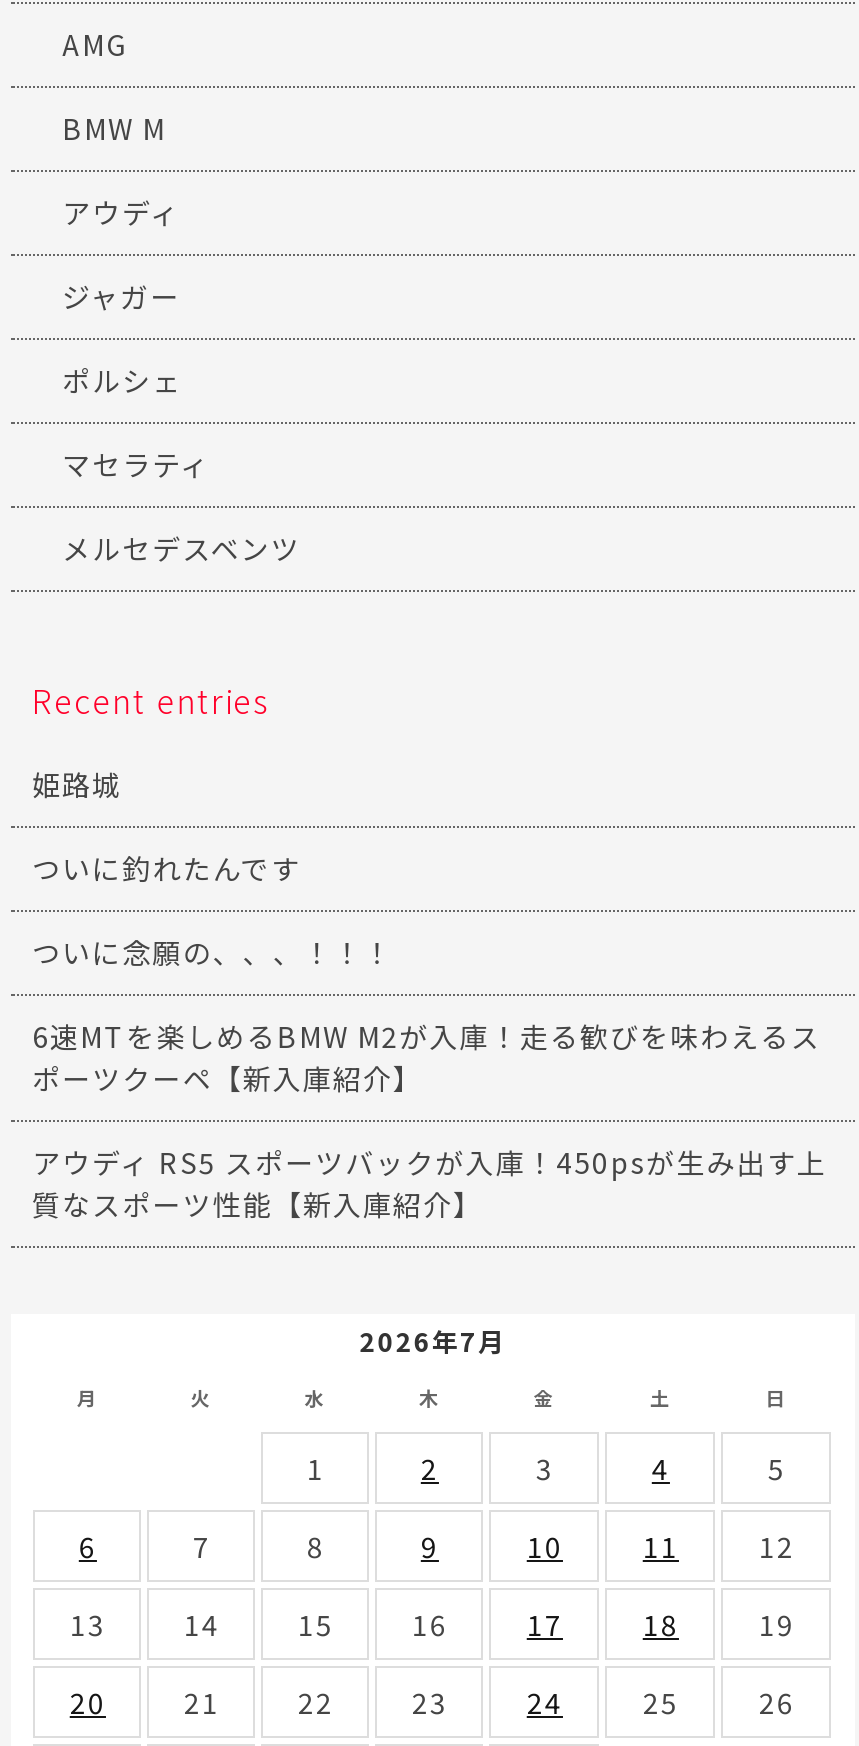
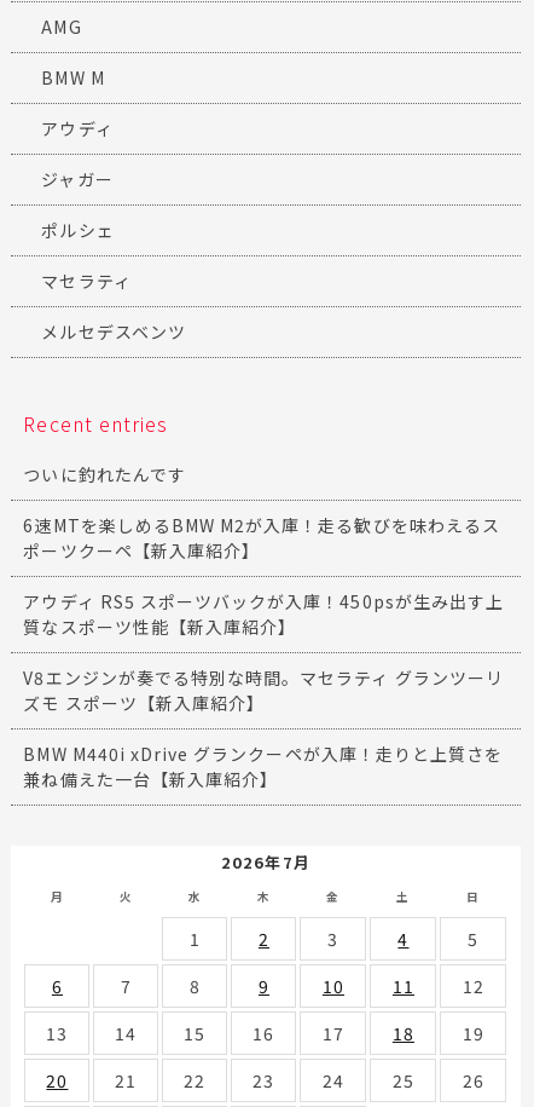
[32,765,122,805] 姫路城 -> none
moved [32,849,301,889] -> [23,463,186,487]: ついに釣れたんです
[32,933,393,973] ついに念願の、、、！！！ -> none
moved [32,1017,827,1225] -> [23,513,504,639]: 6速MTを楽しめるBMW M2が入庫！走る歓びを味わえるス | ポーツクーペ【新入庫紹介】 | アウディ RS5 スポーツバックが入庫！450psが生み出す上 | 質なスポーツ性能【新入庫紹介】
none -> [23,666,504,792] V8エンジンが奏でる特別な時間。マセラティ グランツーリ | ズモ スポーツ【新入庫紹介】 | BMW M440i xDrive グランクーペが入庫！走りと上質さを | 兼ね備えた一台【新入庫紹介】

